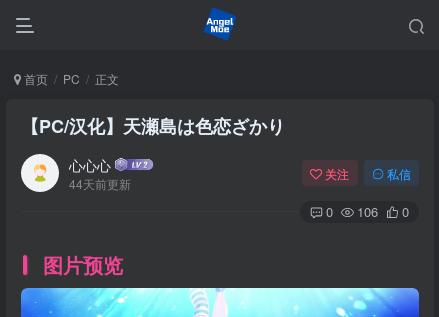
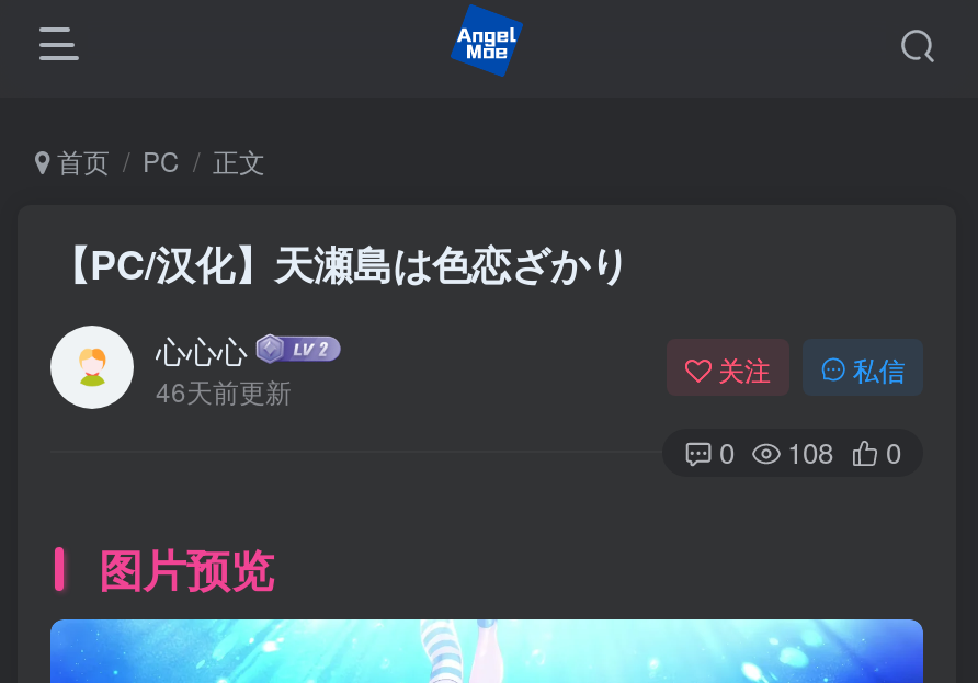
[69,174,131,191] 44天前更新 -> [156,371,292,408] 46天前更新
[326,202,409,221] 0 106 0 -> [719,431,901,473] 0 108 0

